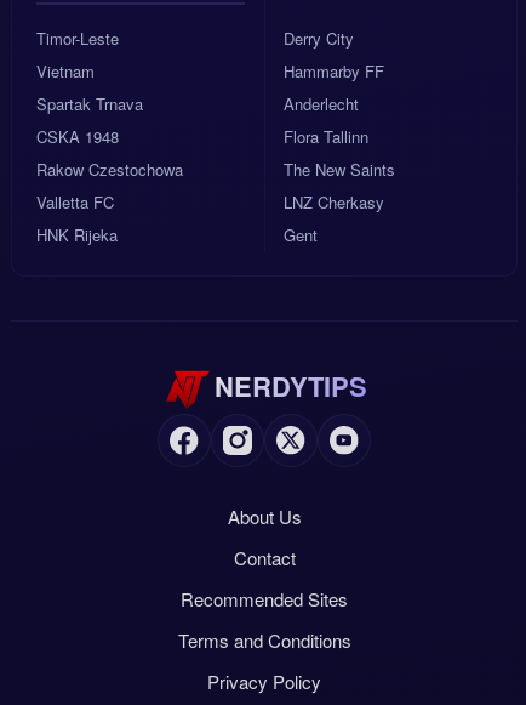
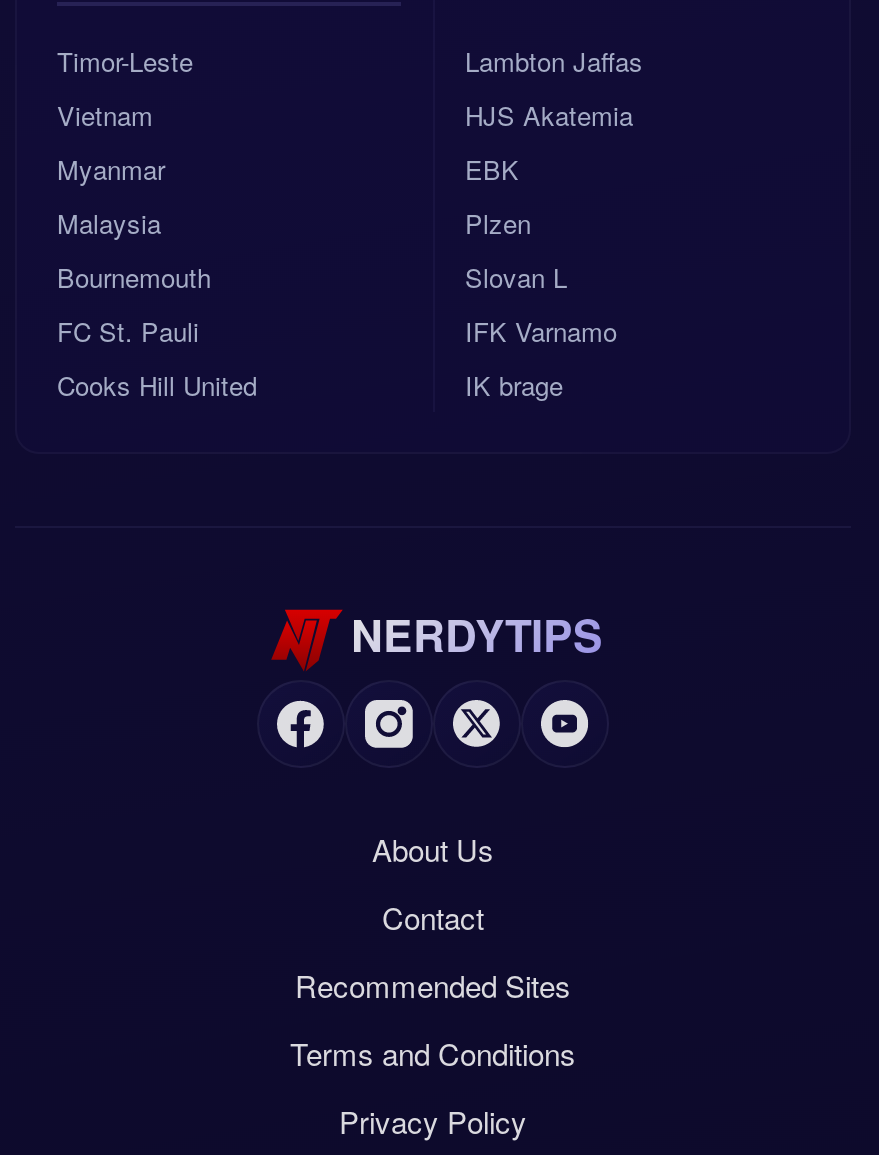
[284,26,395,246] Derry City | Hammarby FF | Anderlecht | Flora Tallinn | The New Saints | LNZ Cherkasy | Gent -> [465,41,643,403] Lambton Jaffas | HJS Akatemia | EBK | Plzen | Slovan L | IFK Varnamo | IK brage
[36,92,183,246] Spartak Trnava | CSKA 1948 | Rakow Czestochowa | Valletta FC | HNK Rijeka -> [57,149,257,403] Myanmar | Malaysia | Bournemouth | FC St. Pauli | Cooks Hill United

